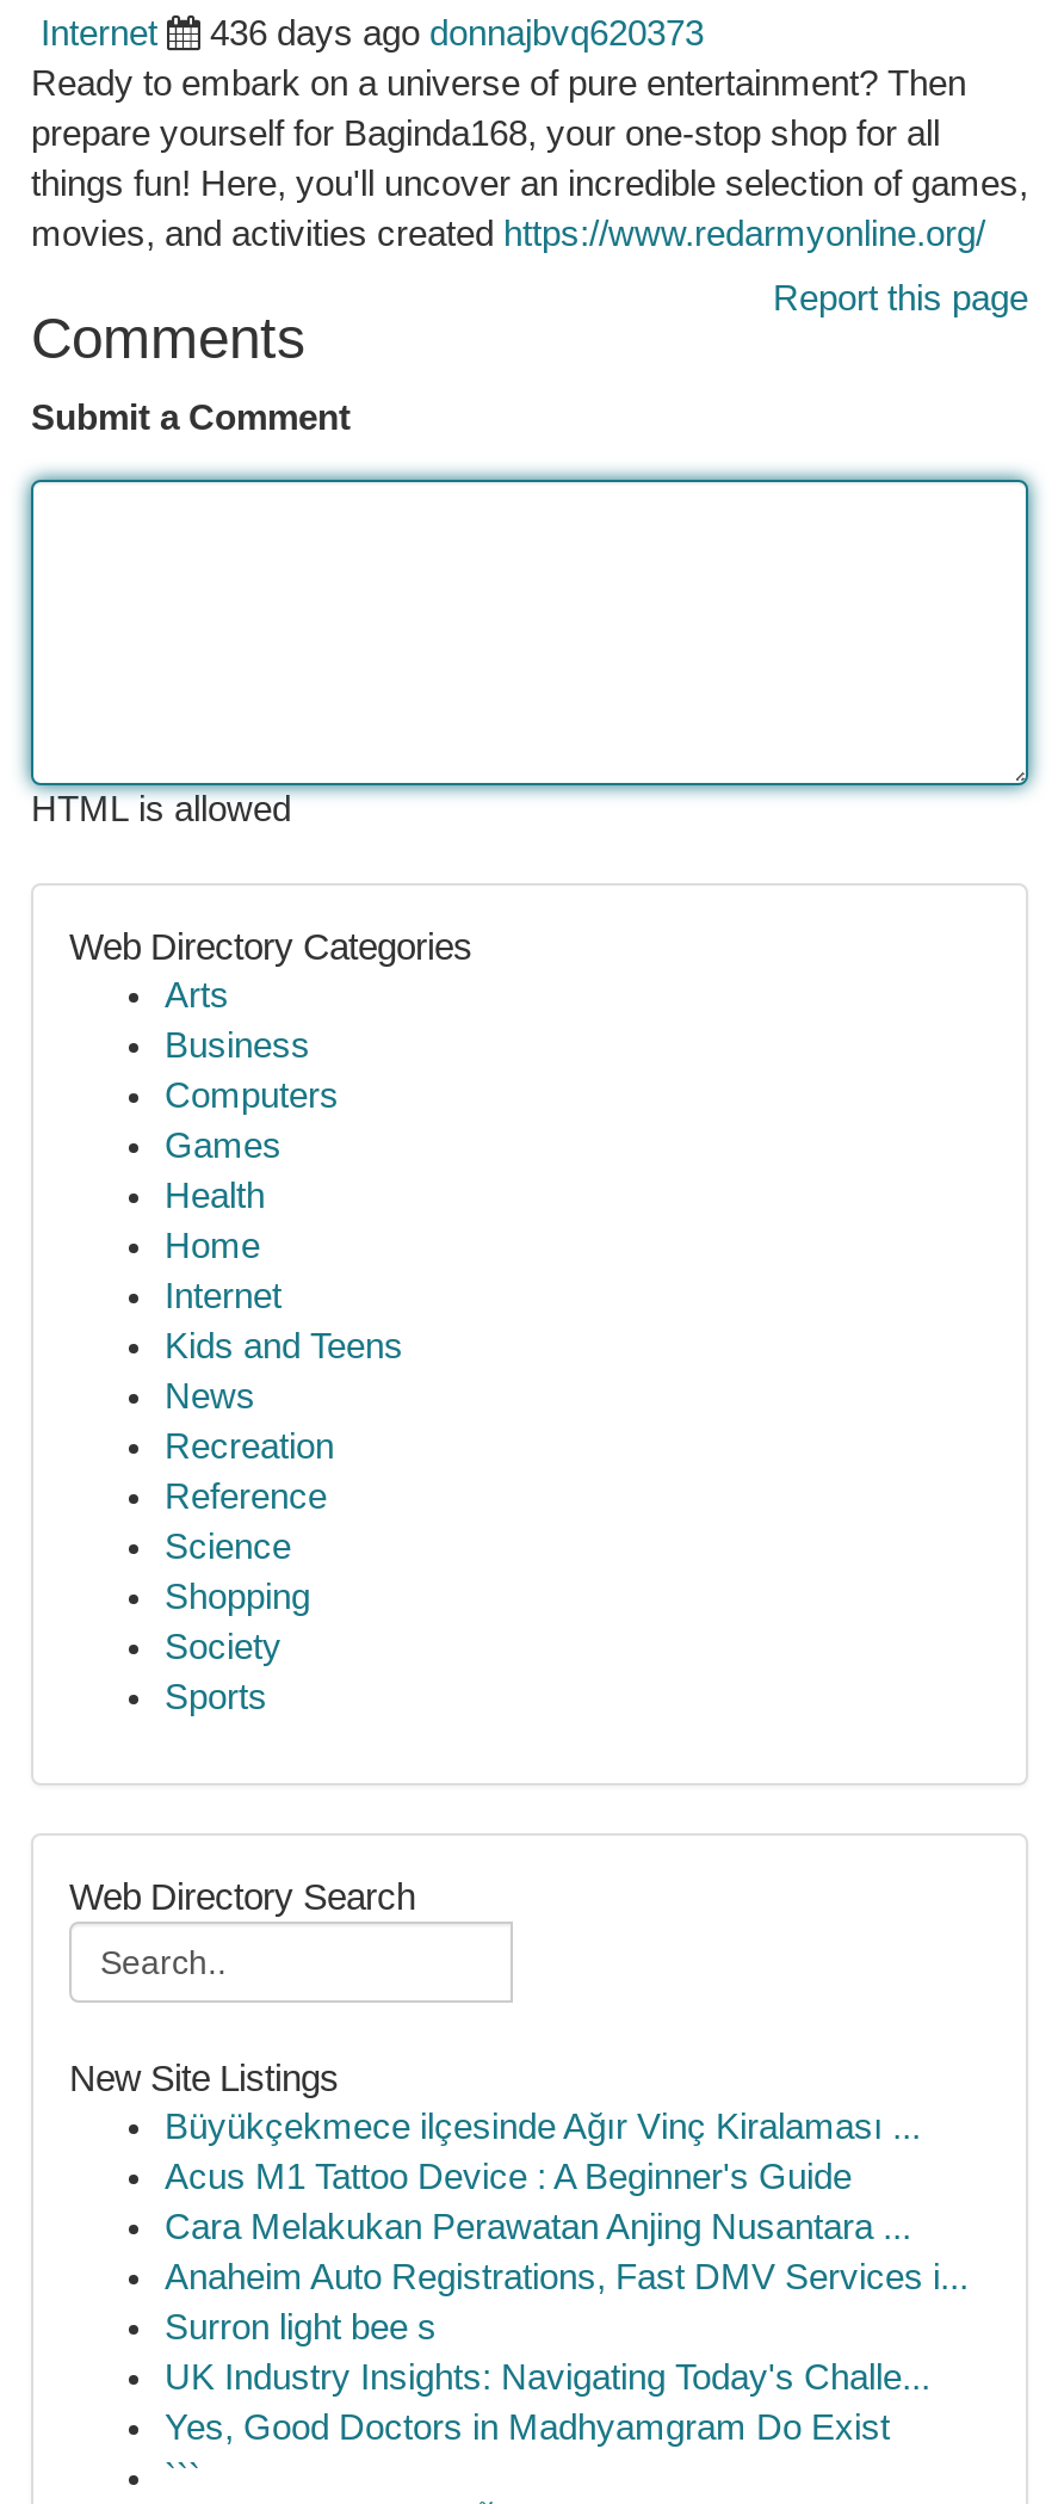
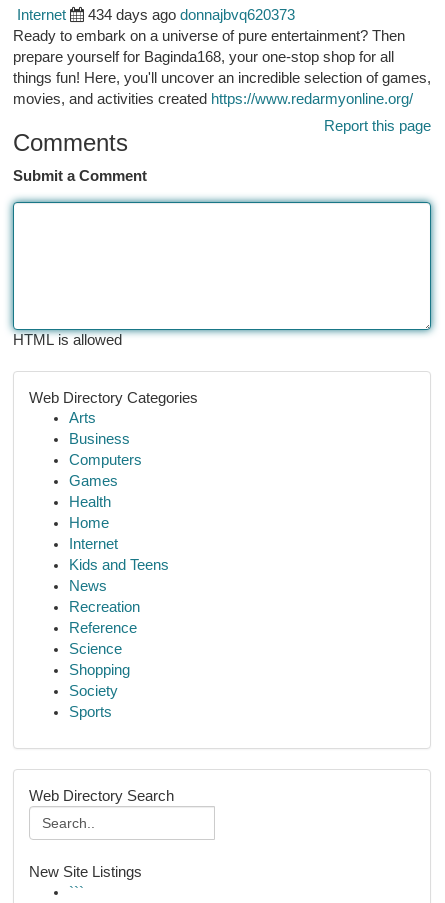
[210,14,704,53] 436 days ago donnajbvq620373 -> [88,7,295,23] 434 days ago donnajbvq620373
[165,2108,969,2447] Büyükçekmece ilçesinde Ağır Vinç Kiralaması ... | Acus M1 Tattoo Device : A Beginner's Guide | Cara Melakukan Perawatan Anjing Nusantara ... | Anaheim Auto Registrations, Fast DMV Services i... | Surron light bee s | UK Industry Insights: Navigating Today's Challe... | Yes, Good Doctors in Madhyamgram Do Exist -> none

